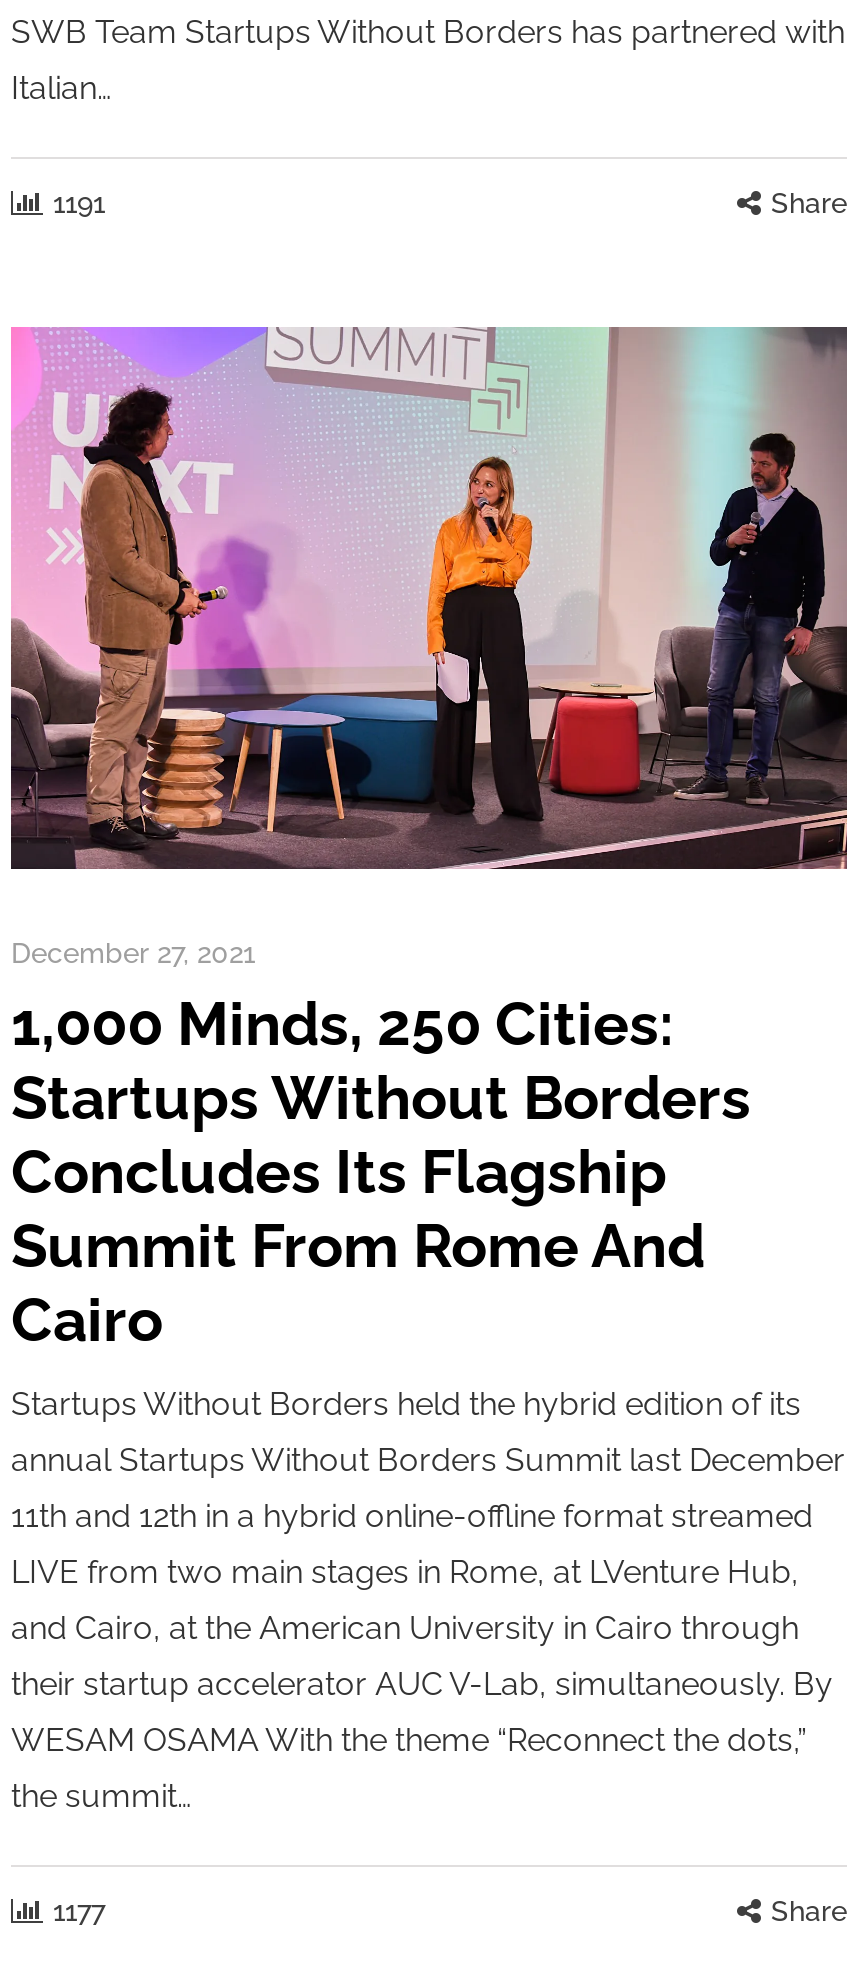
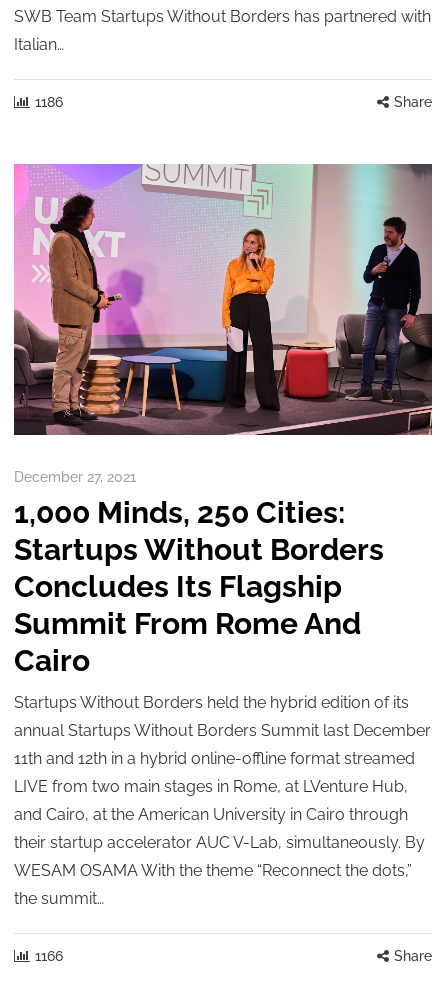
[53,186,105,218] 1191 -> [35,94,63,110] 1186
[53,1894,105,1926] 1177 -> [35,948,63,964] 1166

